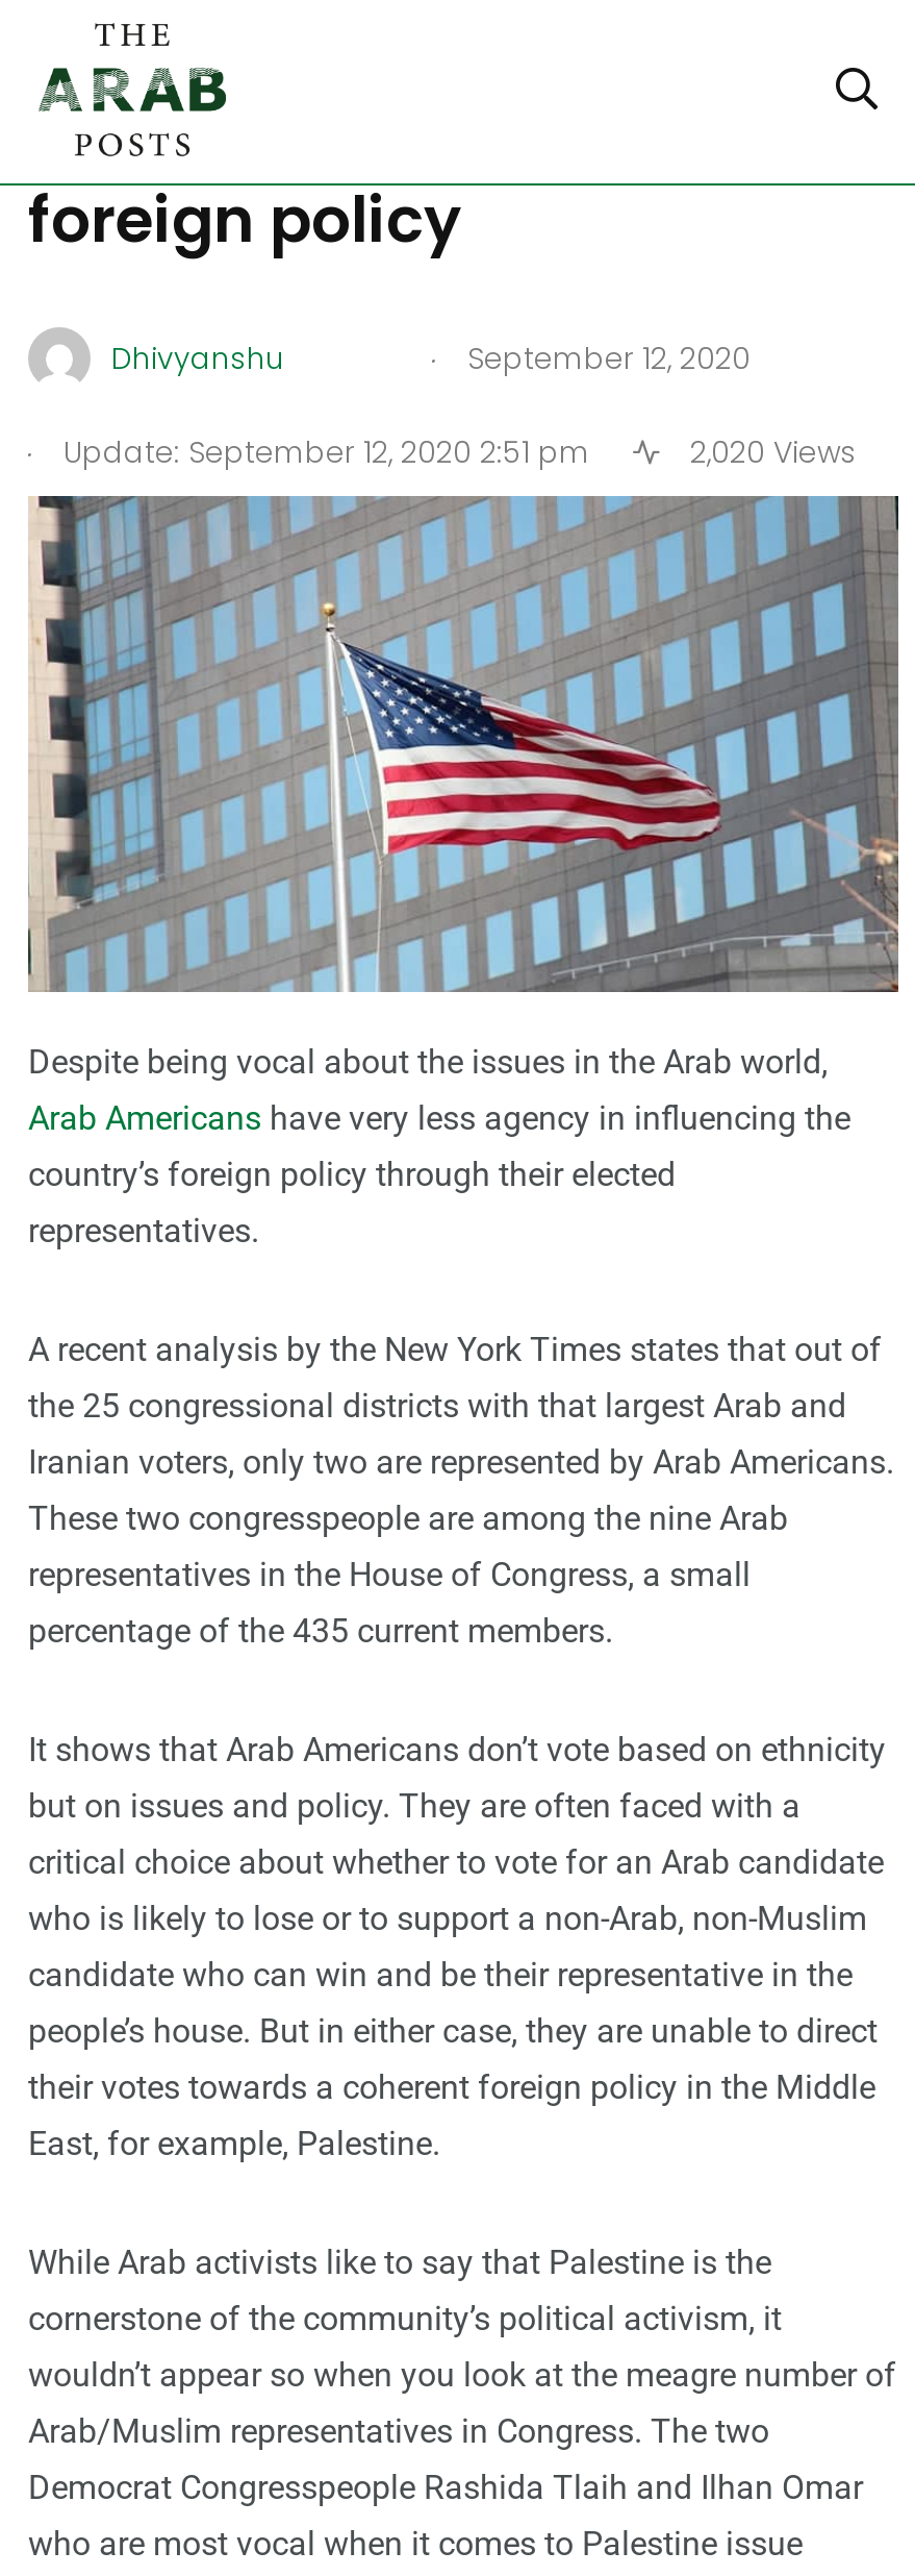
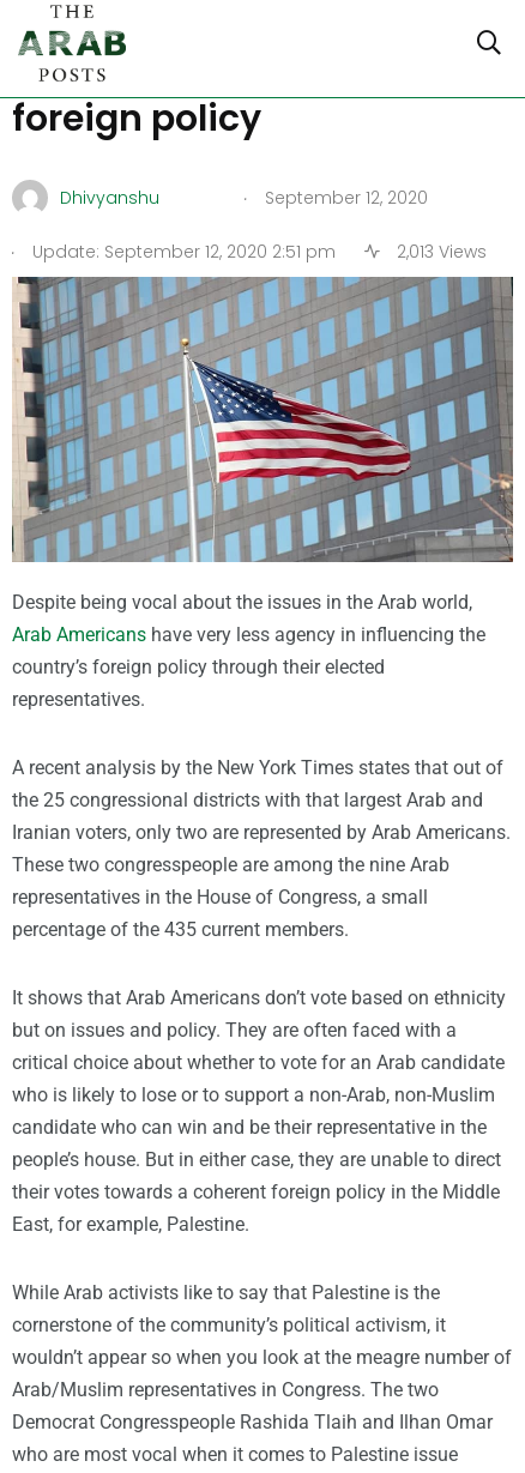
[682,431,857,473] 2,020 Views -> [391,240,486,264] 2,013 Views

